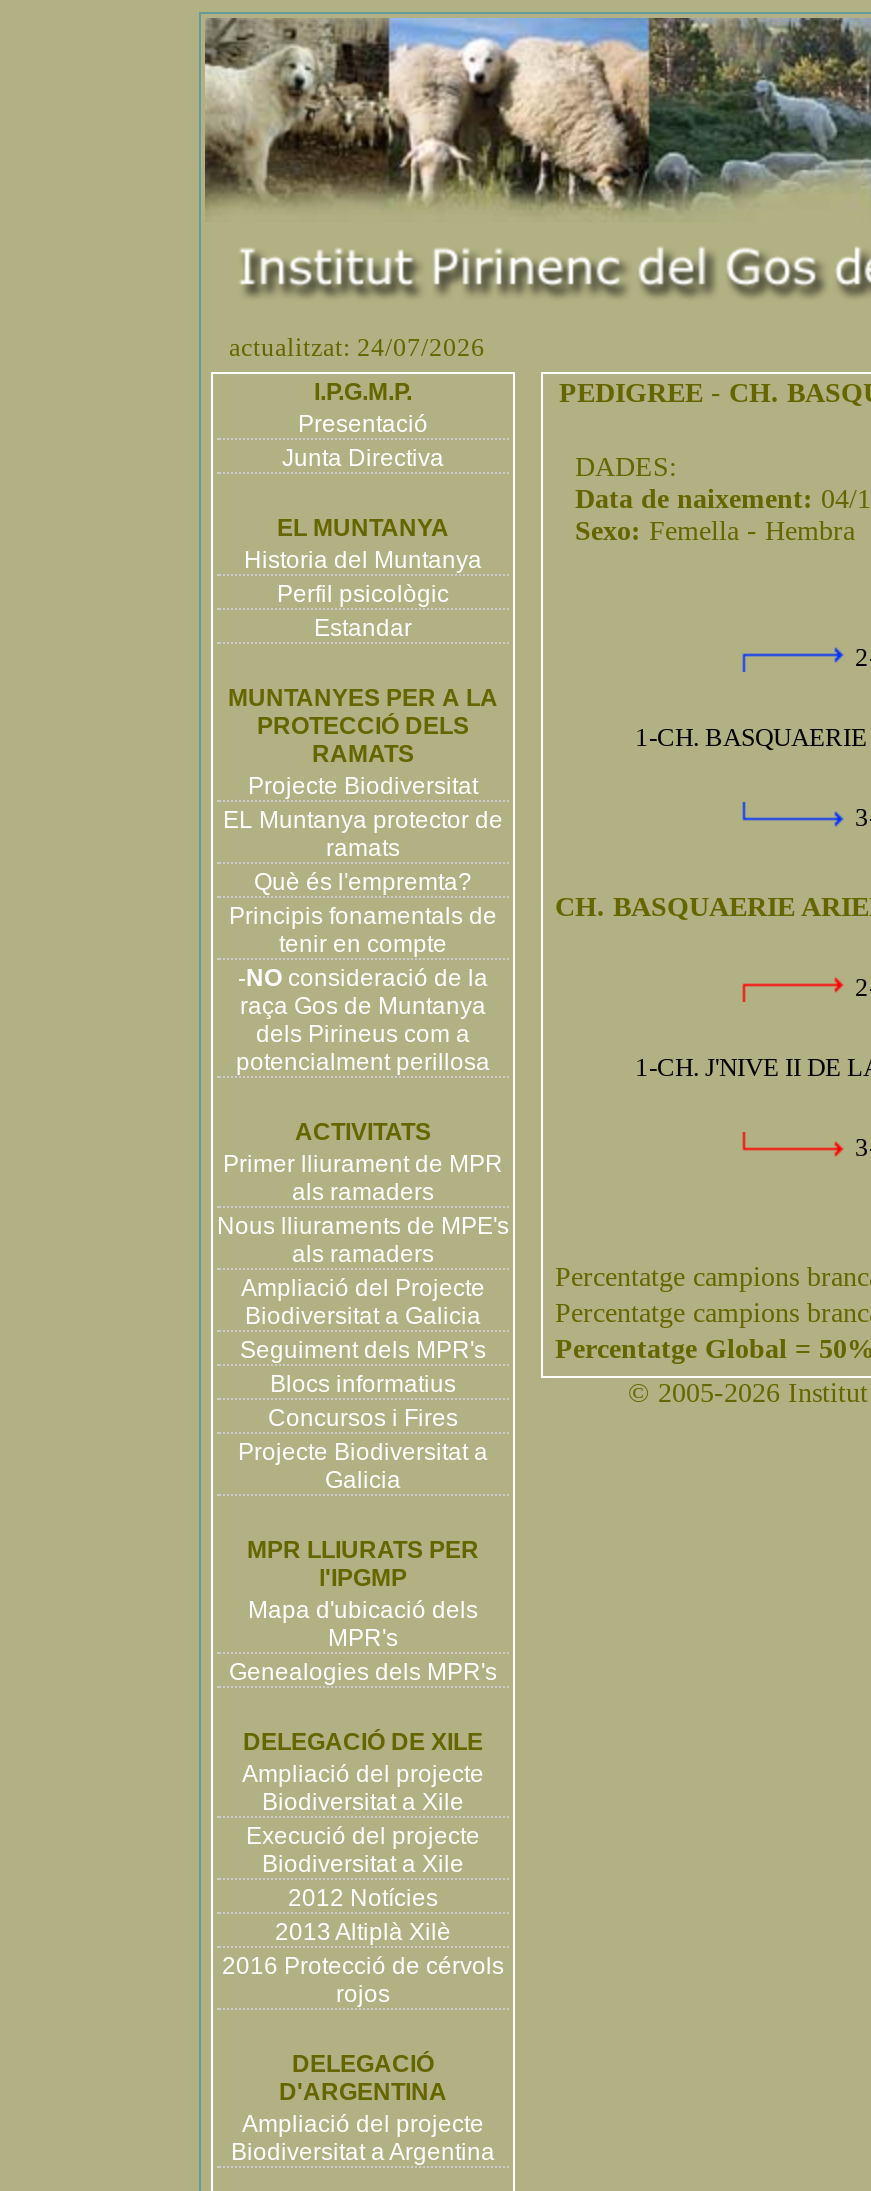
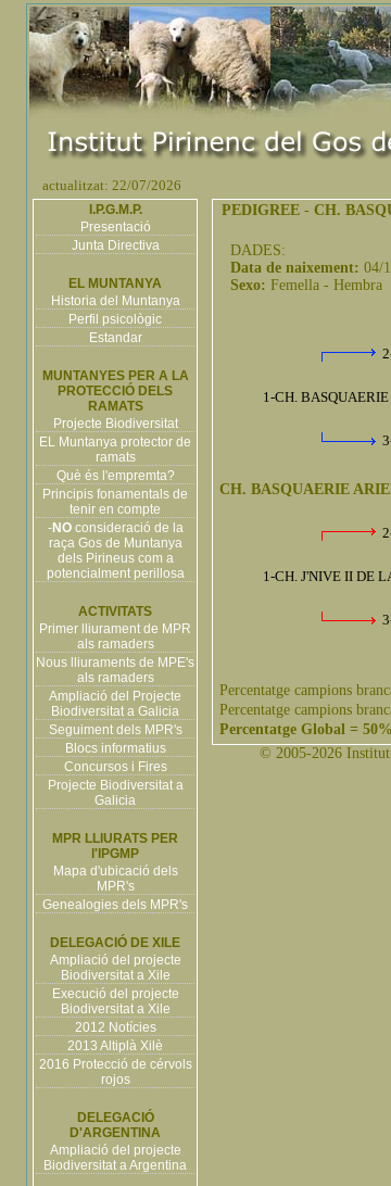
[211,332,485,362] actualitzat: 24/07/2026 -> [33,177,181,193] actualitzat: 22/07/2026

